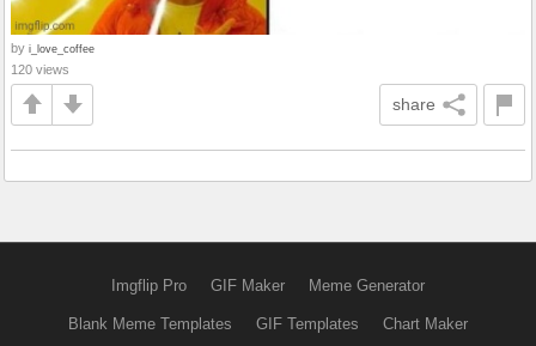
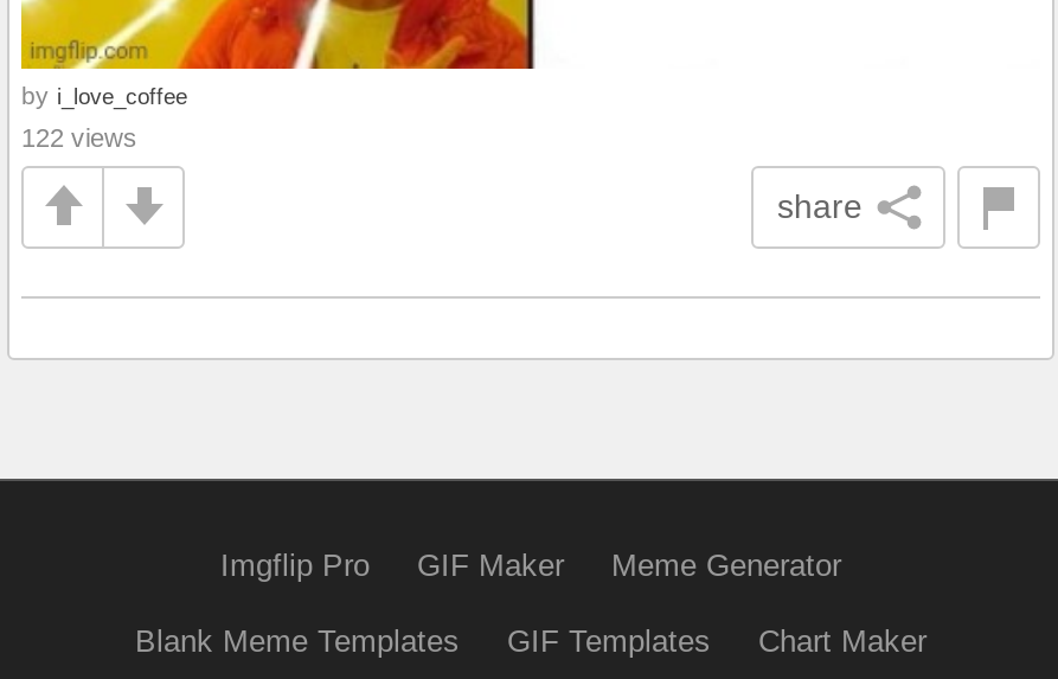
[11,62,69,76] 120 views -> [21,122,137,150] 122 views

